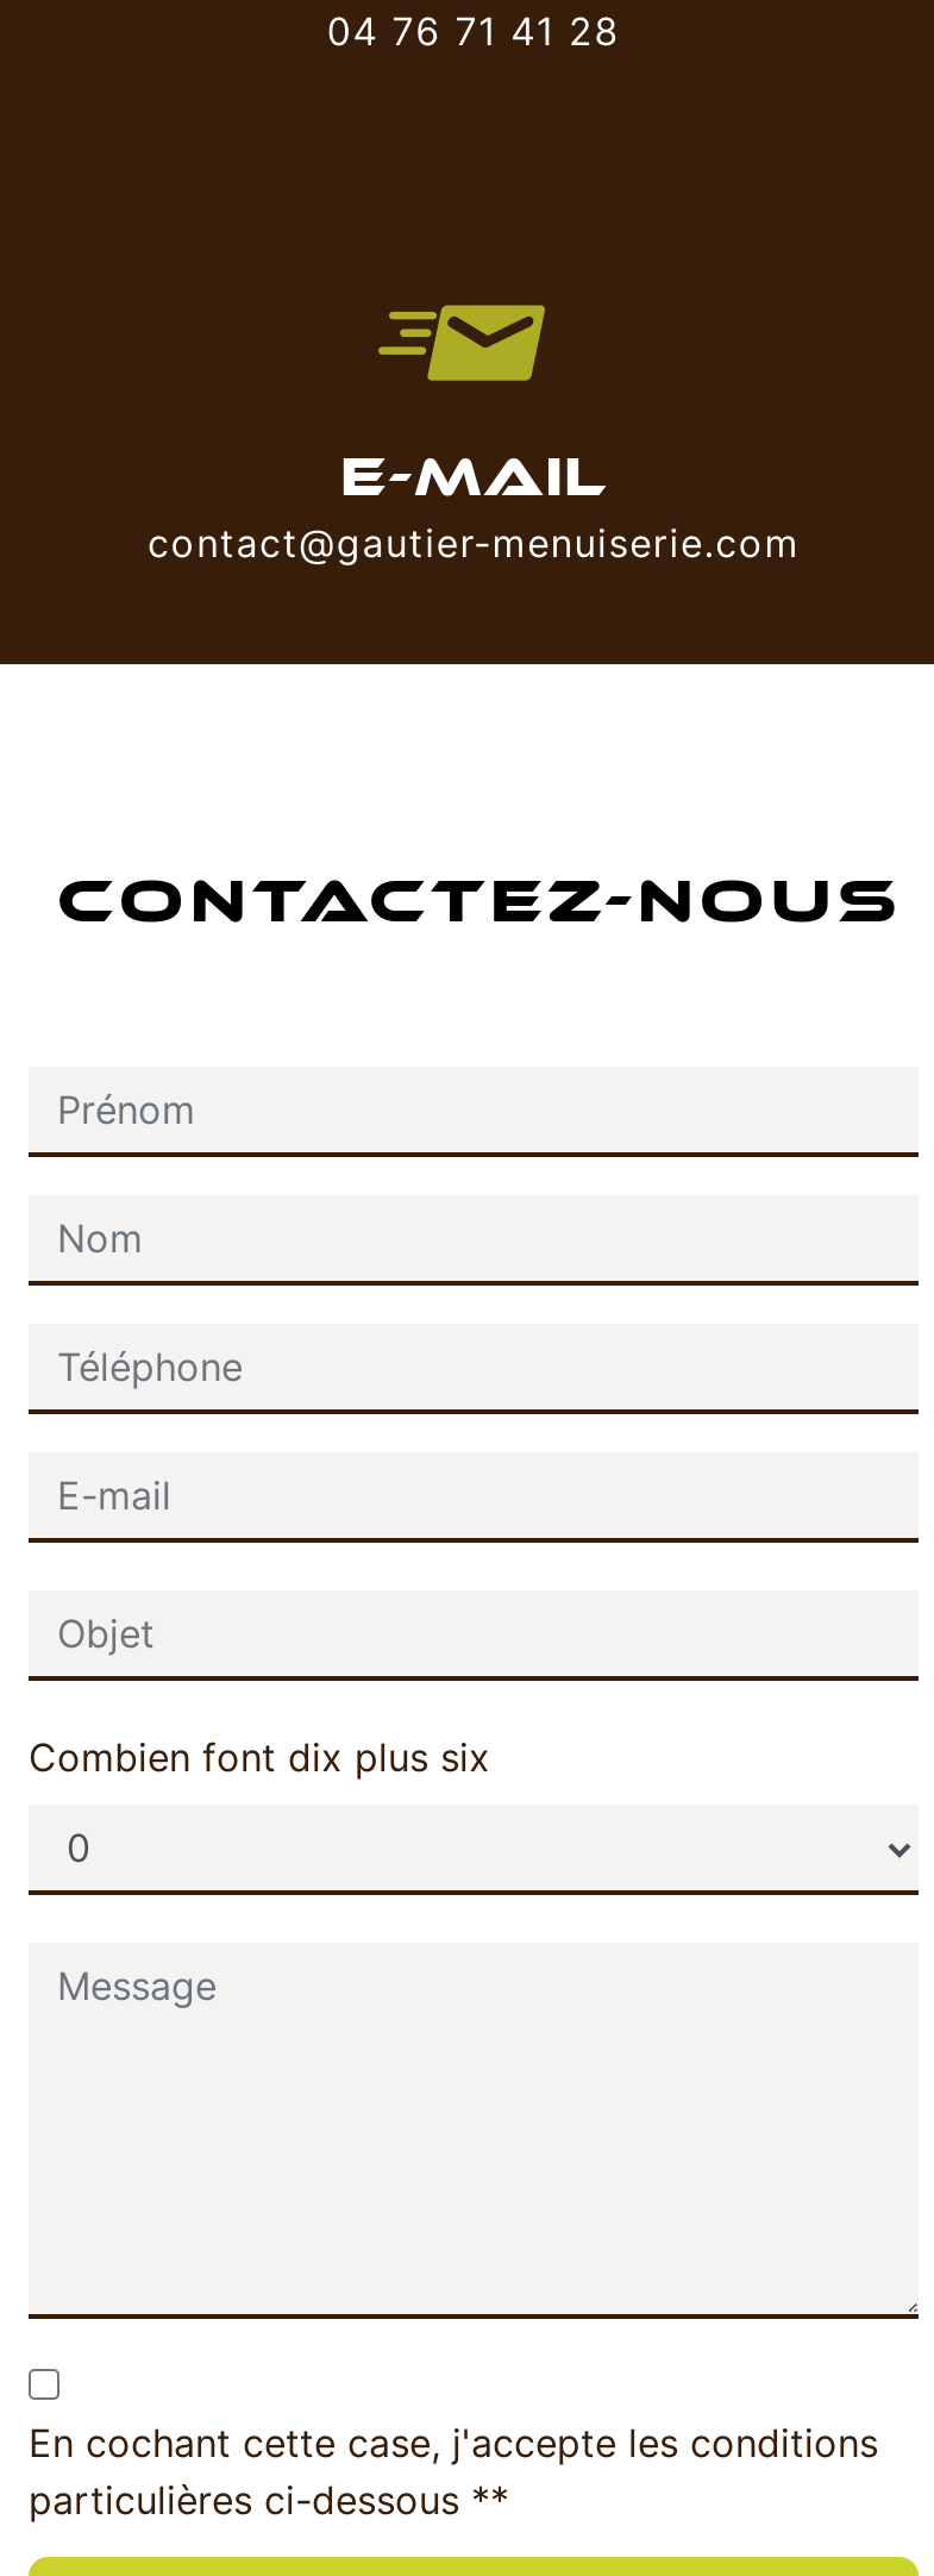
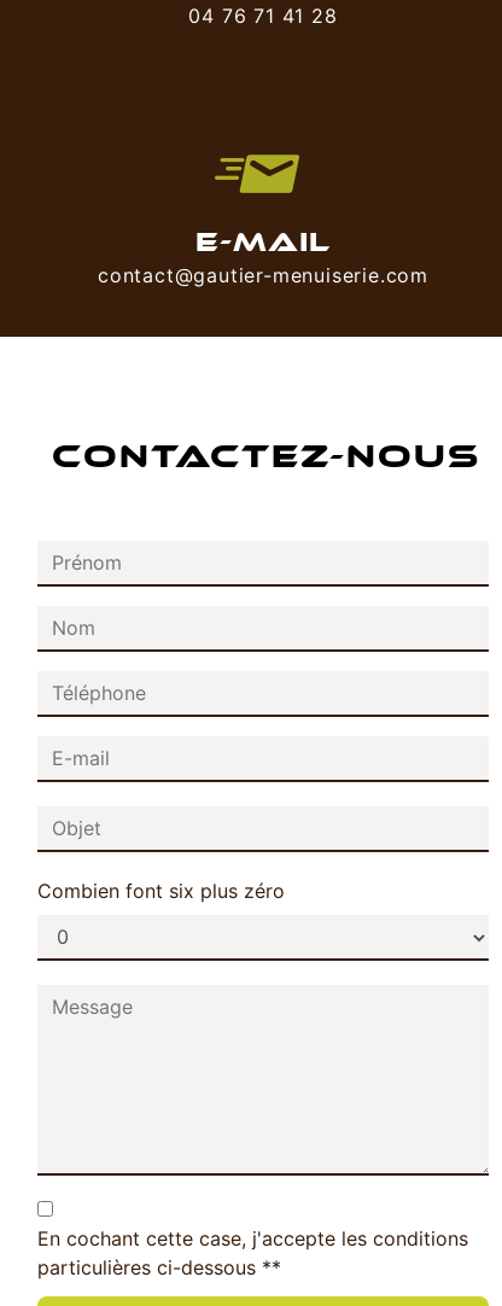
[29,1733,490,1780] Combien font dix plus six -> [37,878,285,903] Combien font six plus zéro

